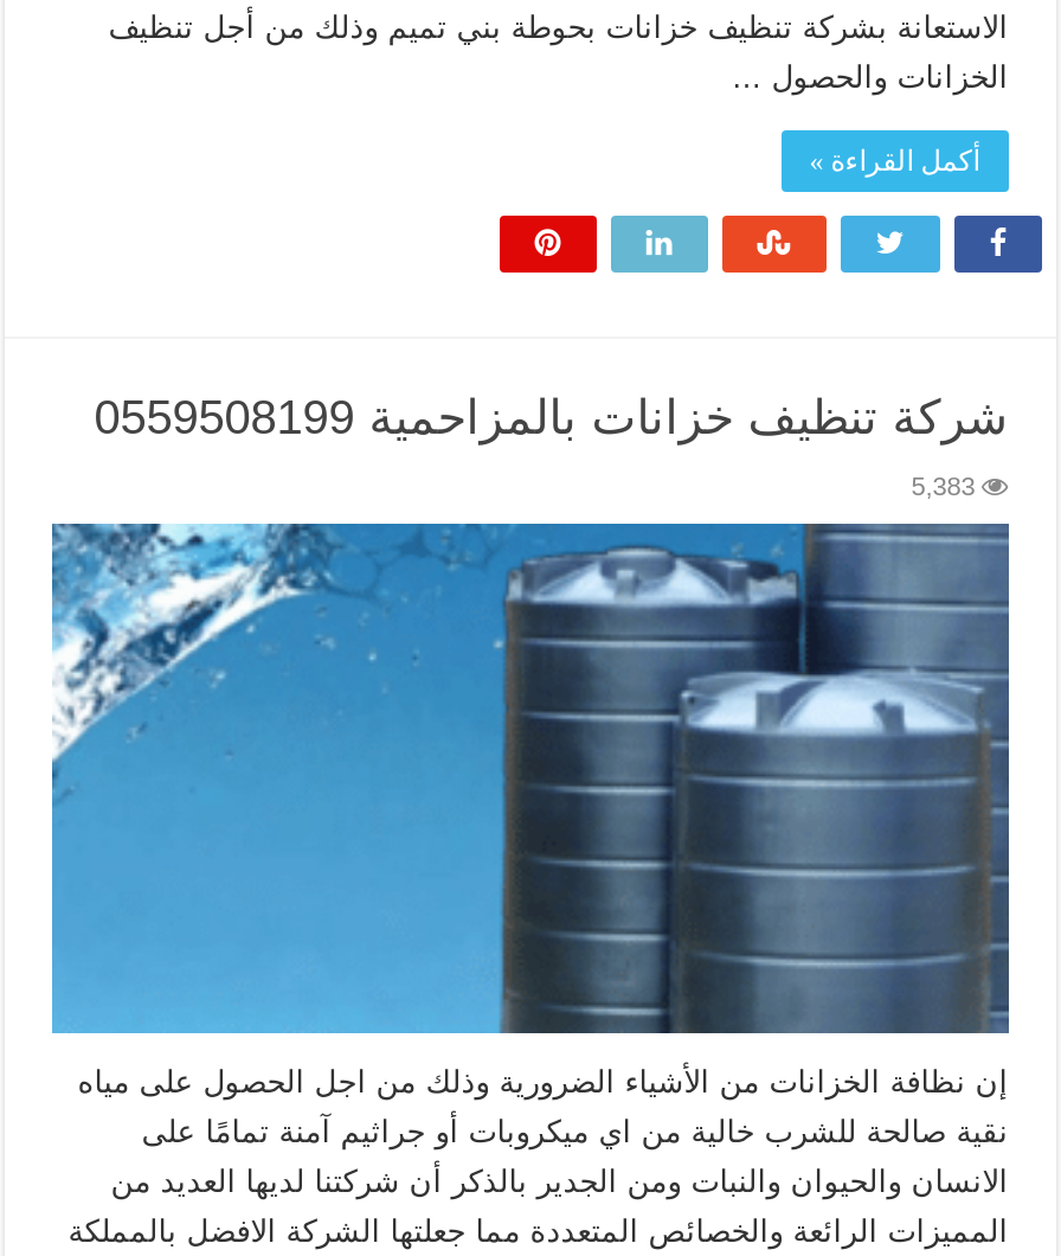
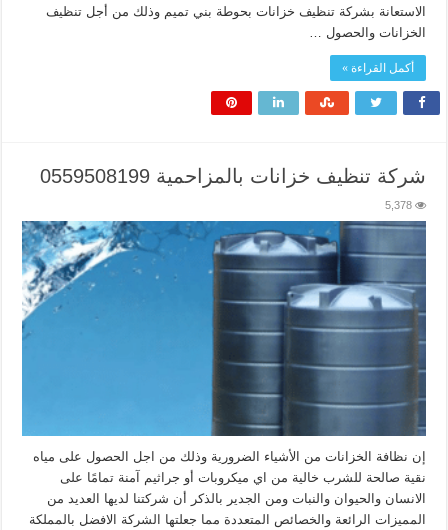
[914,472,978,500] 5,383 -> [386,199,413,211] 5,378

